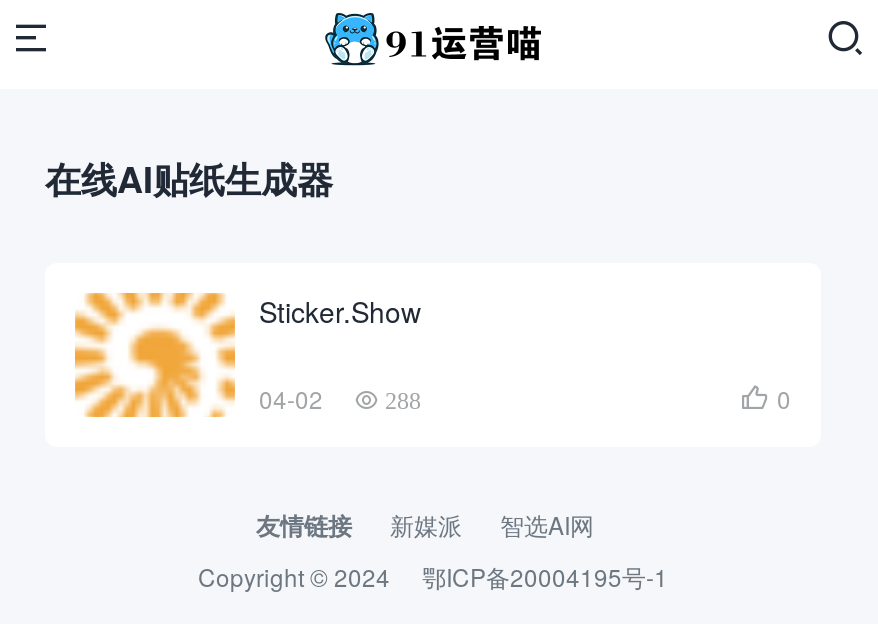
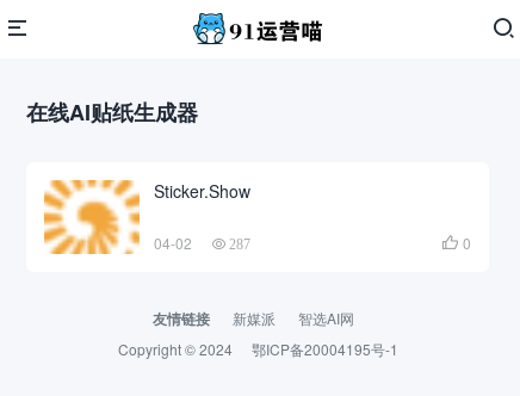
[379,387,421,413] 288 -> [225,236,250,252] 287

